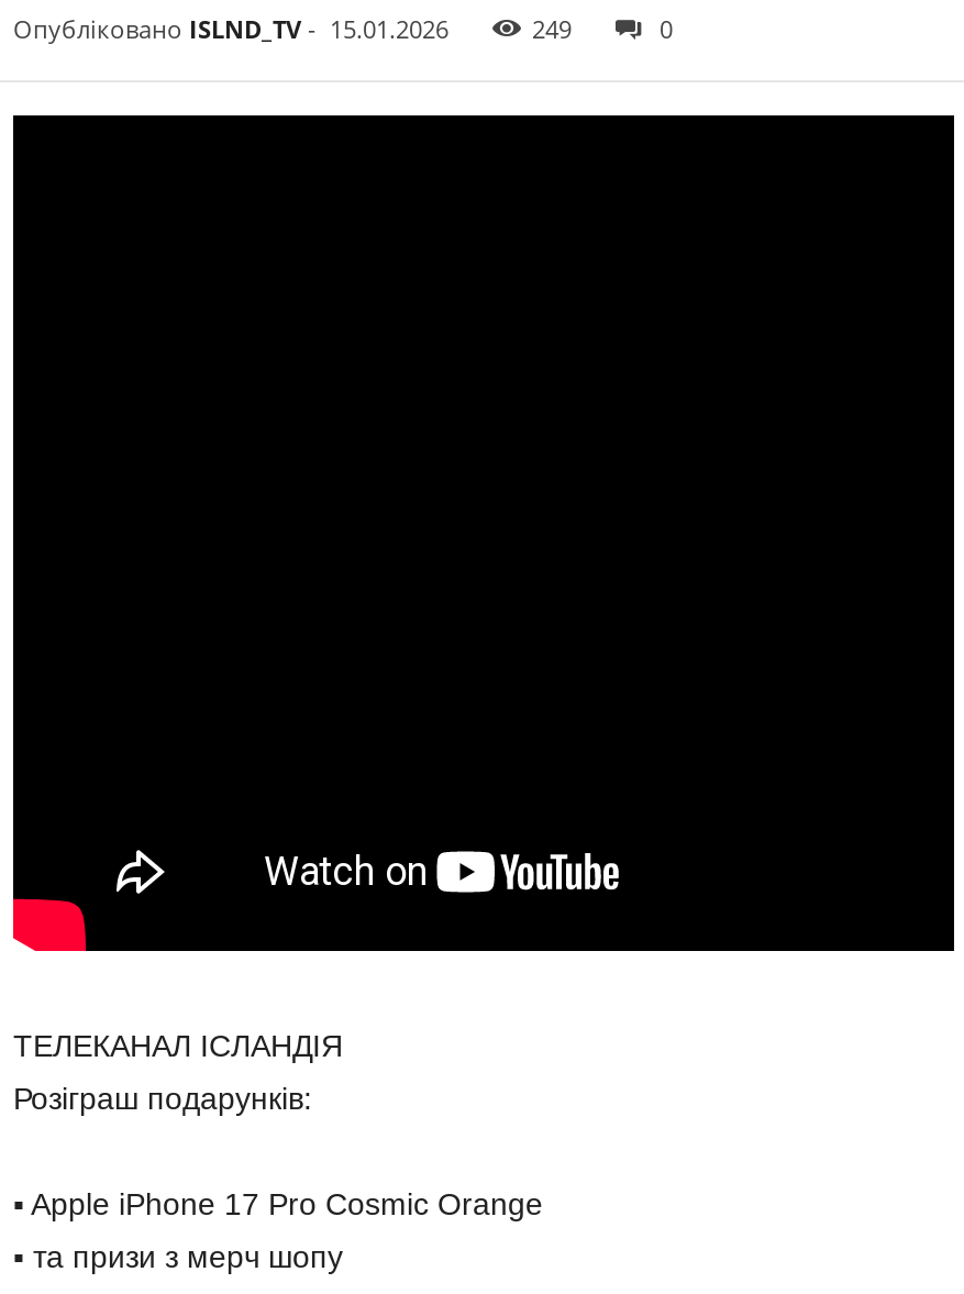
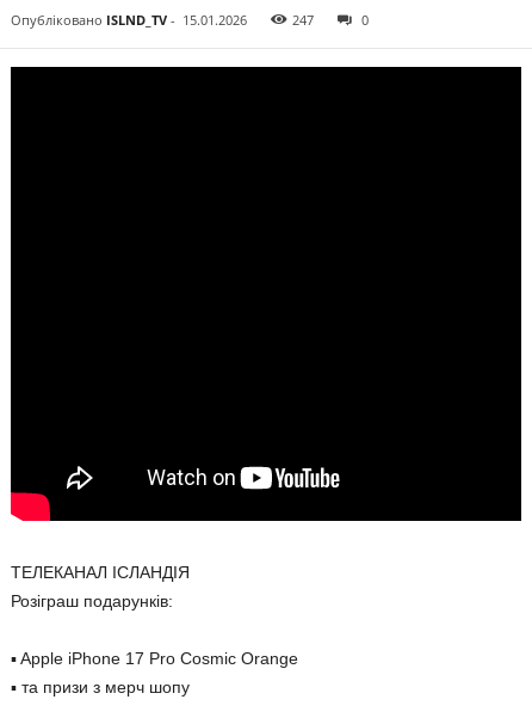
[532,12,572,45] 249 -> [292,11,314,29] 247

